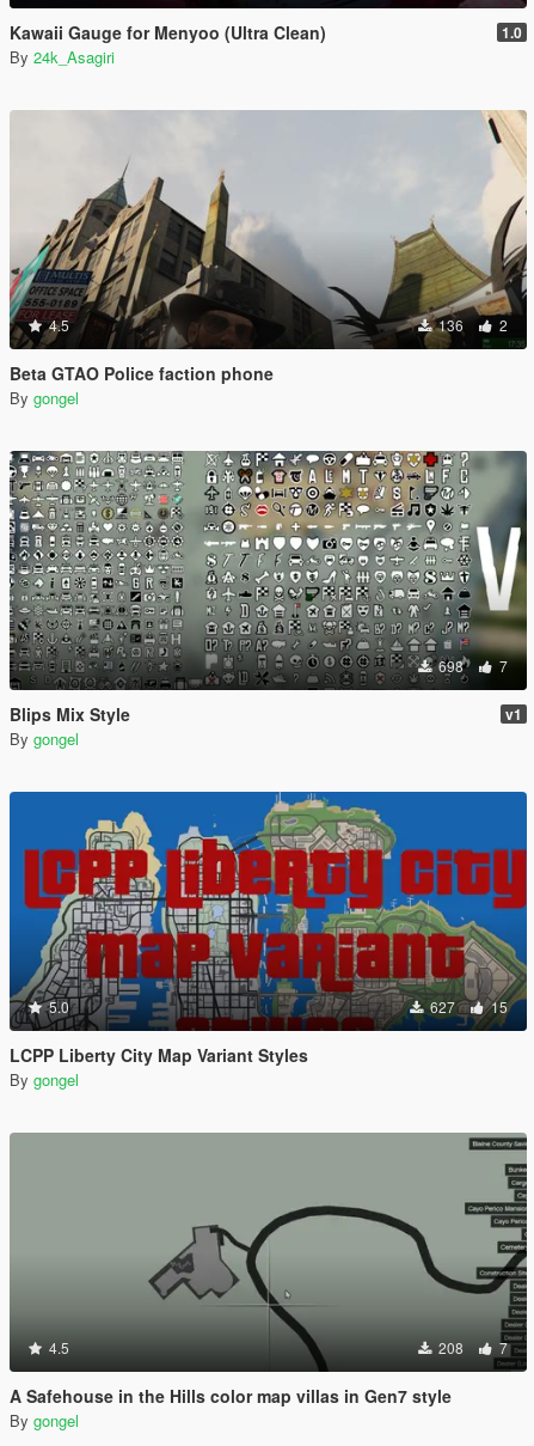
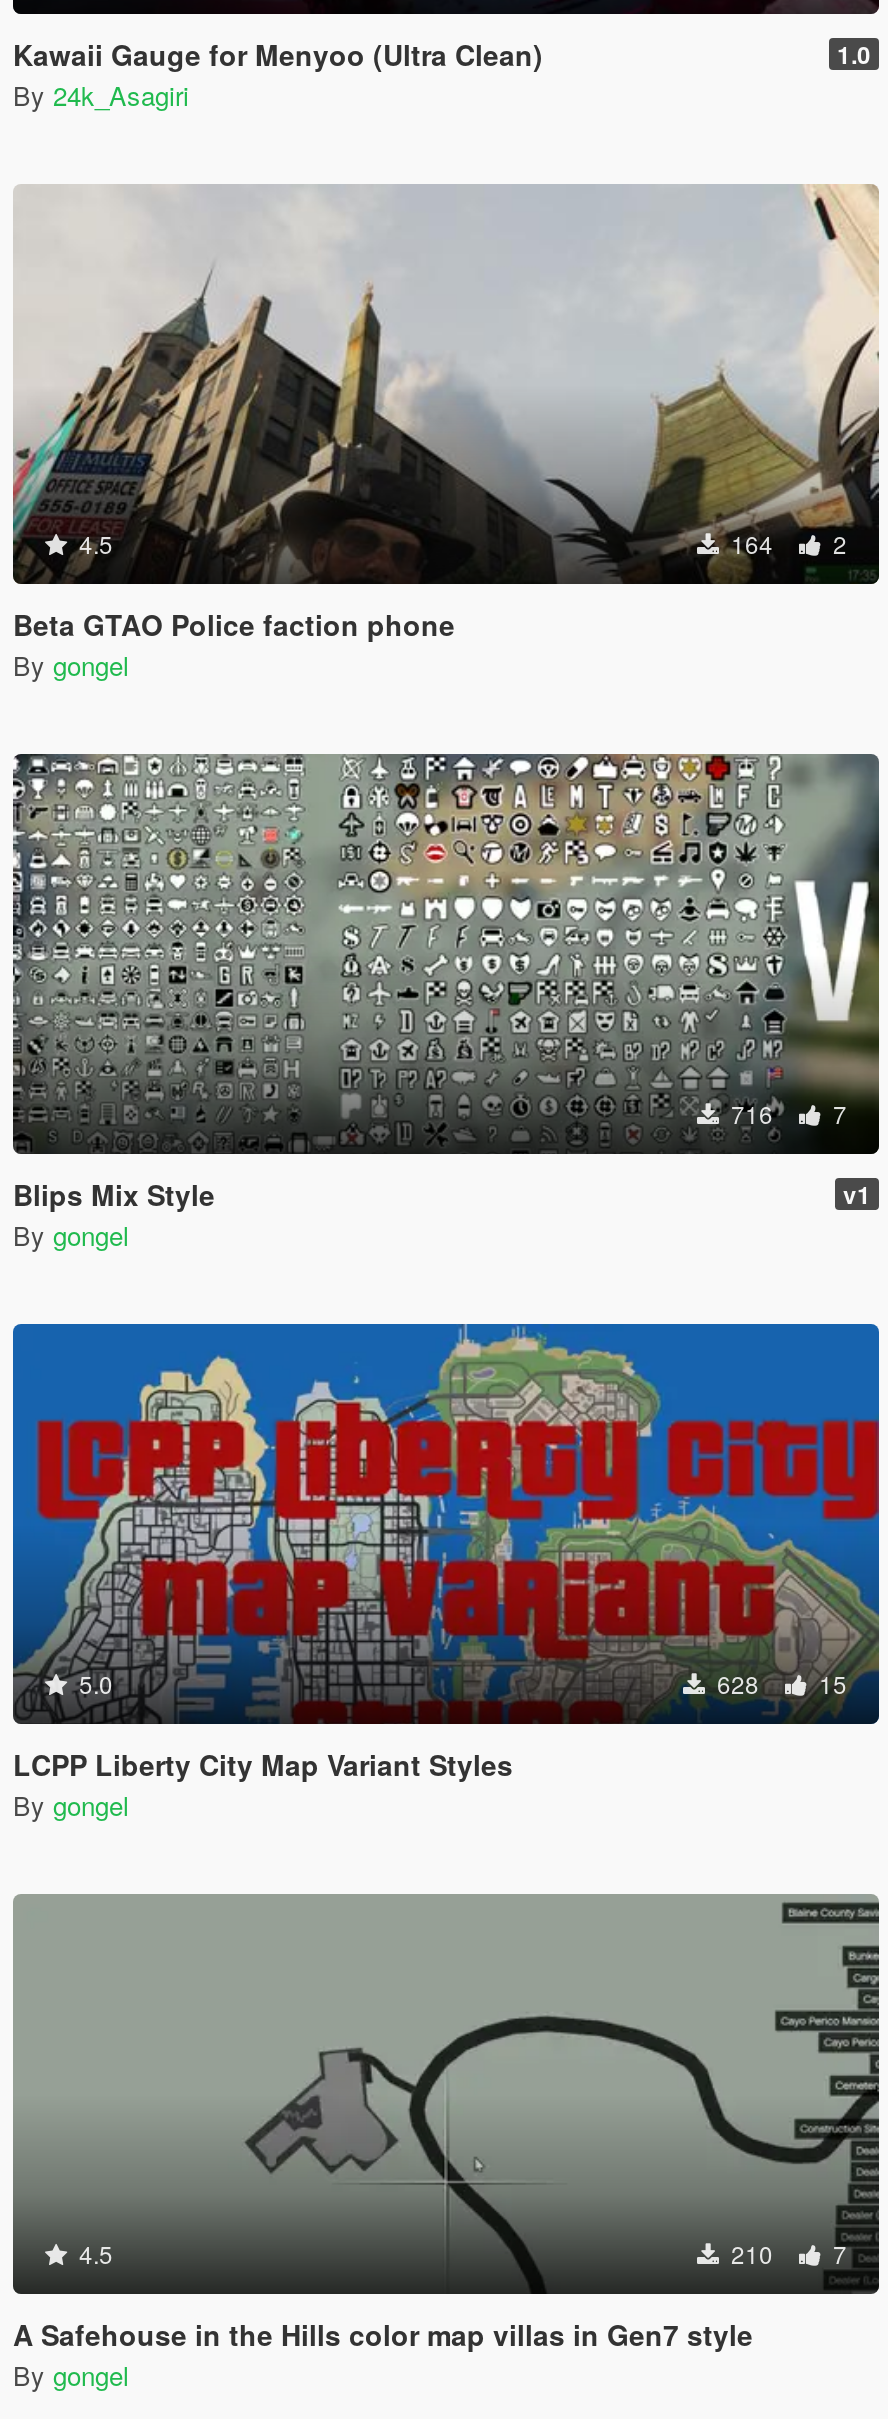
[435,315,508,335] 136 2 -> [725,526,847,560] 164 2
[435,655,508,676] 698 7 -> [725,1096,847,1130] 716 7
[426,996,508,1017] 627 15 -> [711,1666,847,1700] 628 15
[435,1337,508,1357] 208 7 -> [725,2236,847,2270] 210 7

